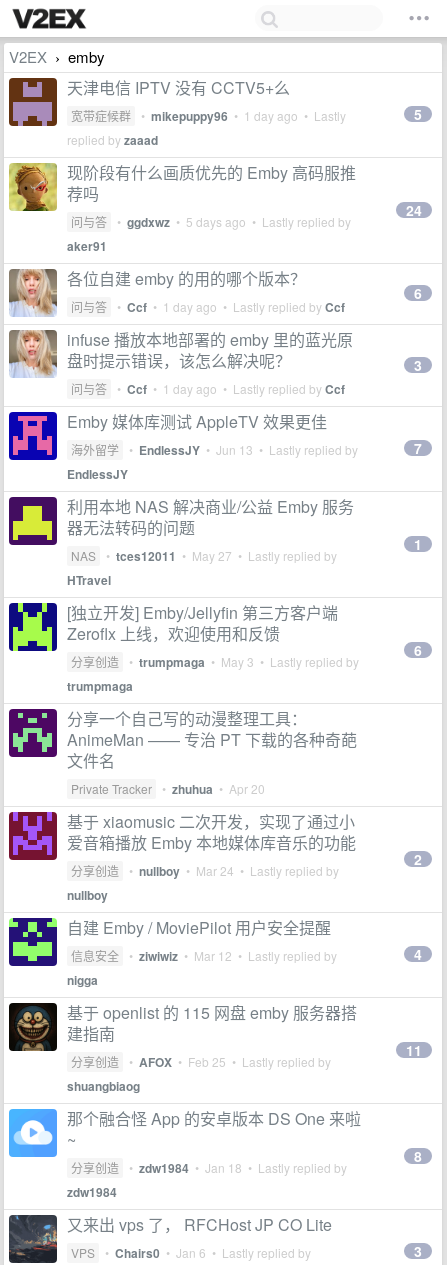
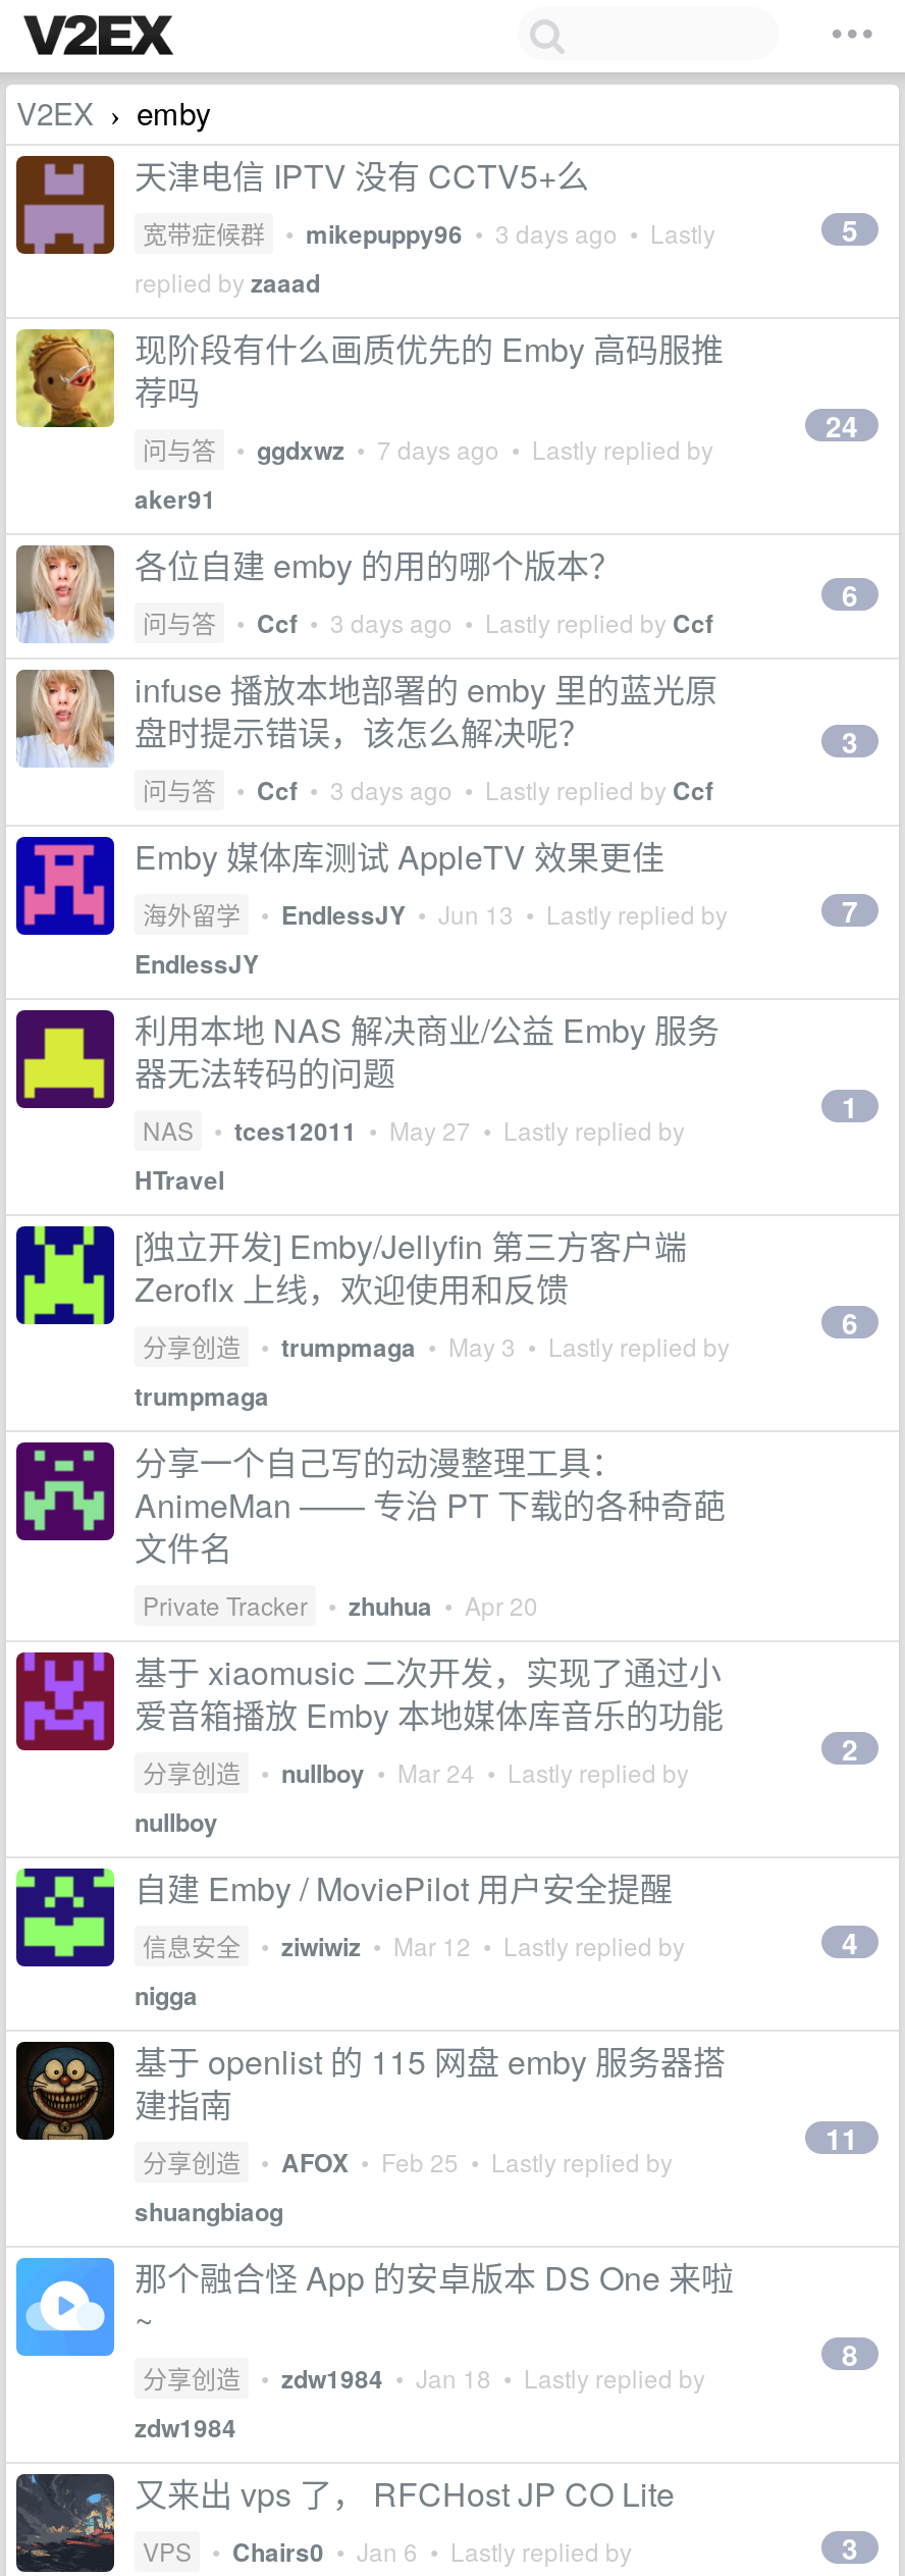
[71,107,346,125] 宽带症候群 • mikepuppy96 • 1 day ago • Lastly -> [143,215,715,252] 宽带症候群 • mikepuppy96 • 3 days ago • Lastly
[71,213,351,231] 问与答 • ggdxwz • 5 days ago • Lastly replied by -> [143,431,713,468] 问与答 • ggdxwz • 7 days ago • Lastly replied by
[71,298,345,316] 问与答 • Ccf • 1 day ago • Lastly replied by Ccf -> [143,604,713,641] 问与答 • Ccf • 3 days ago • Lastly replied by Ccf
[71,380,345,398] 问与答 • Ccf • 1 day ago • Lastly replied by Ccf -> [143,772,713,808] 问与答 • Ccf • 3 days ago • Lastly replied by Ccf

